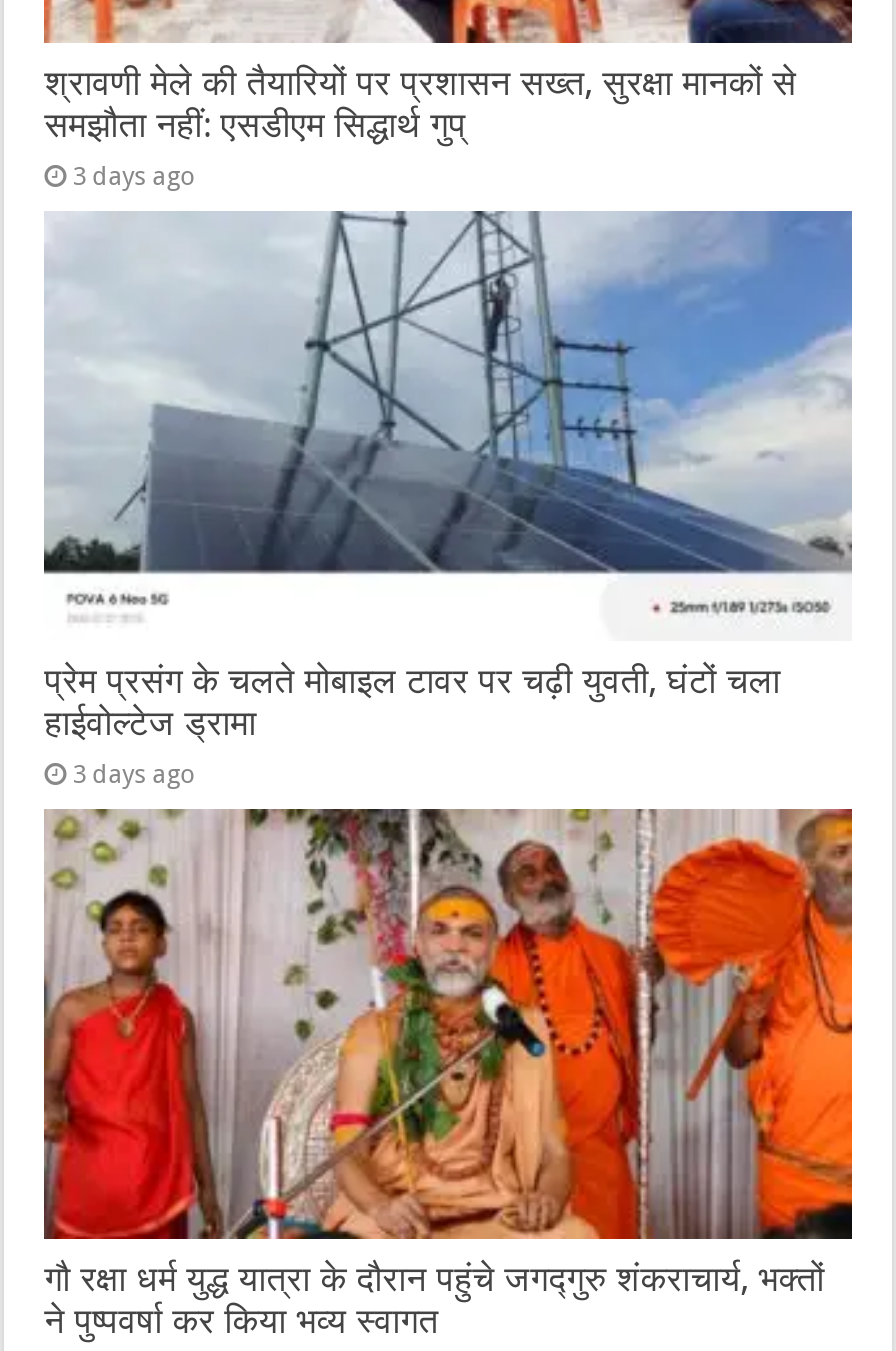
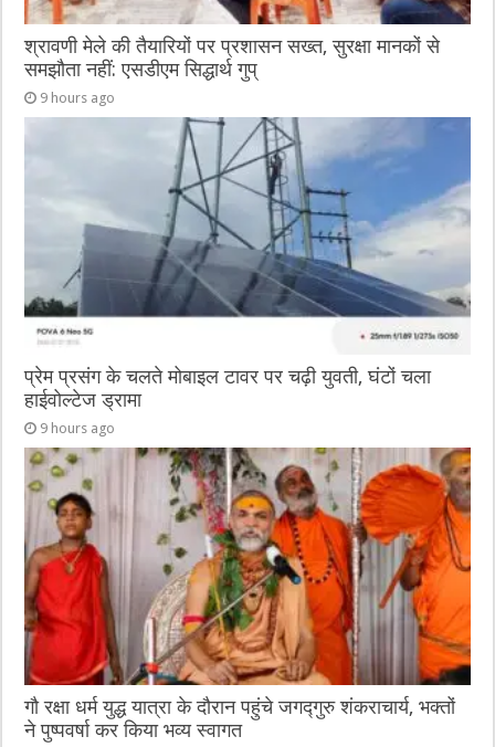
[72,162,196,192] 3 days ago -> [40,90,115,106] 9 hours ago
[72,760,196,790] 3 days ago -> [40,420,115,436] 9 hours ago

